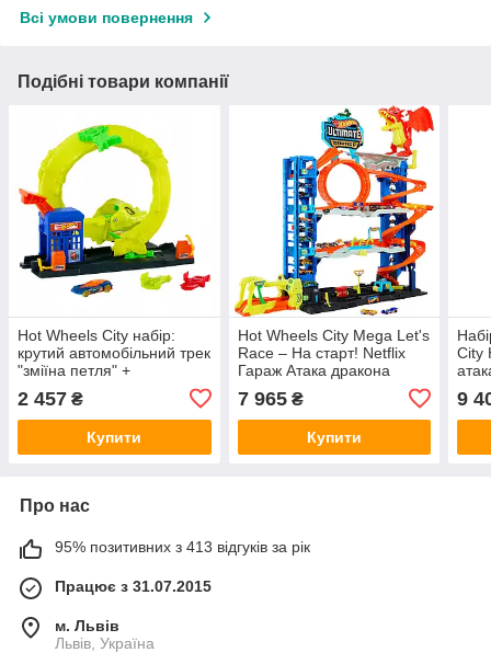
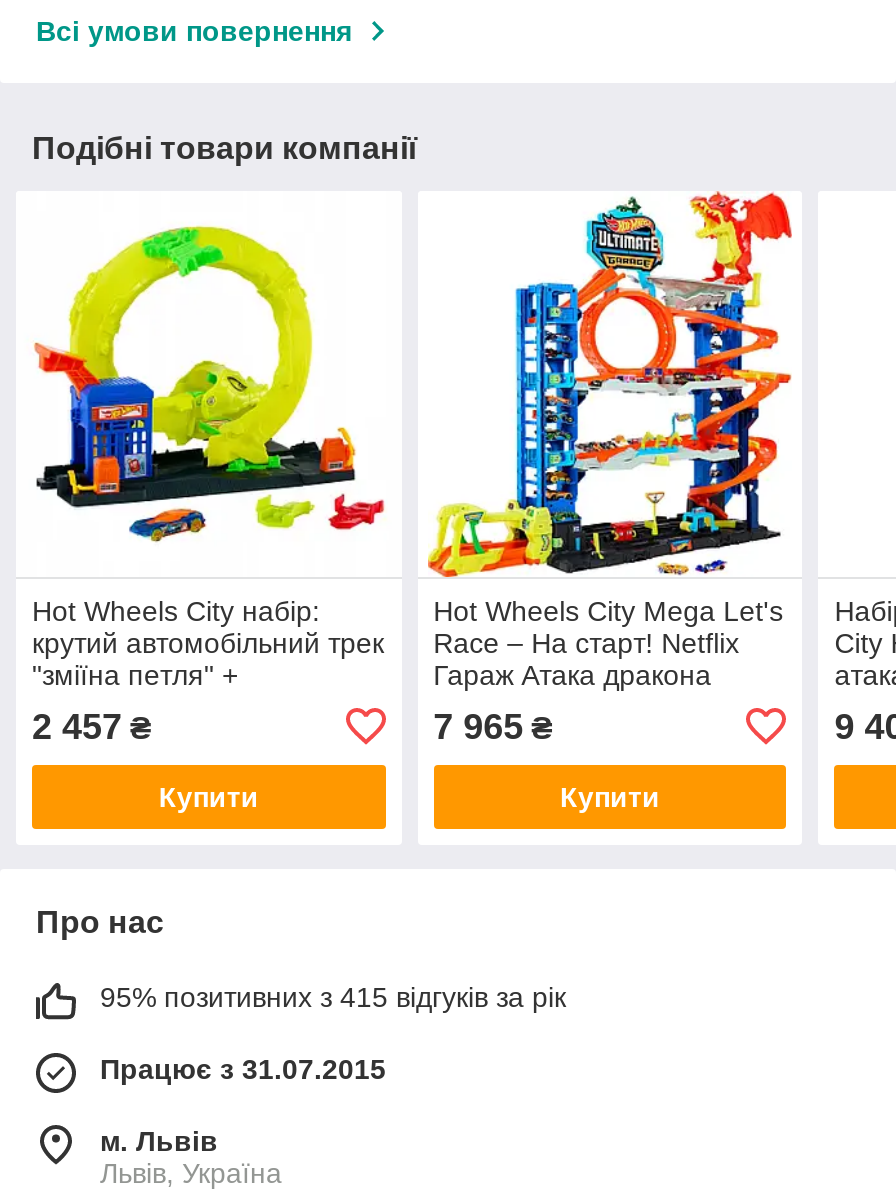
[55,538,310,555] 95% позитивних з 413 відгуків за рік -> [100,981,566,1013] 95% позитивних з 415 відгуків за рік

